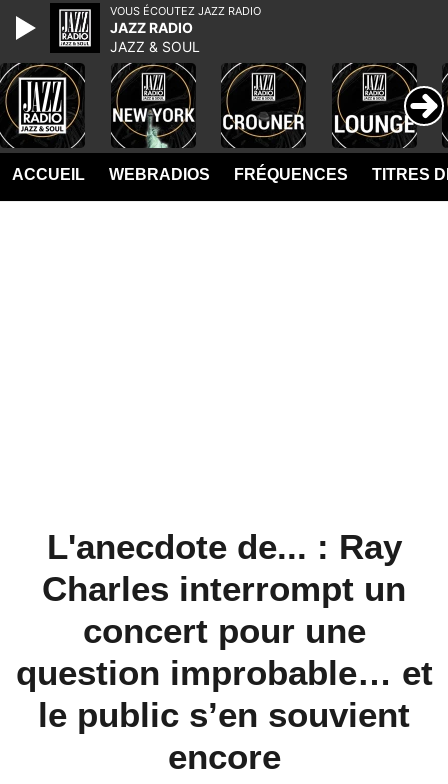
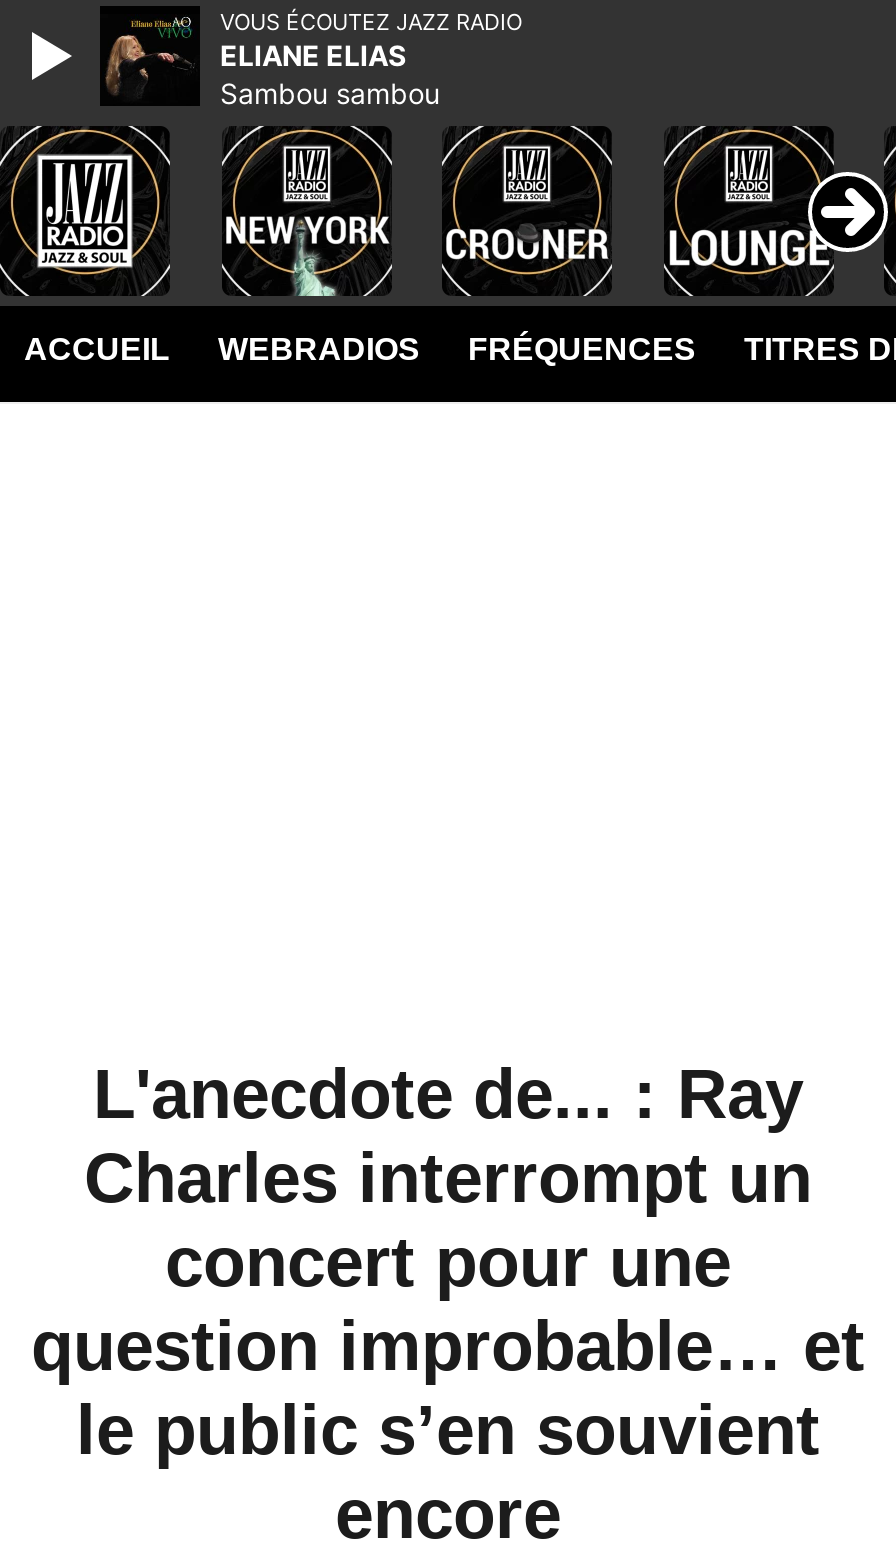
[53,8,200,55] [image] | JAZZ RADIO | JAZZ & SOUL -> [104,16,440,110] [image] | ELIANE ELIAS | Sambou sambou

